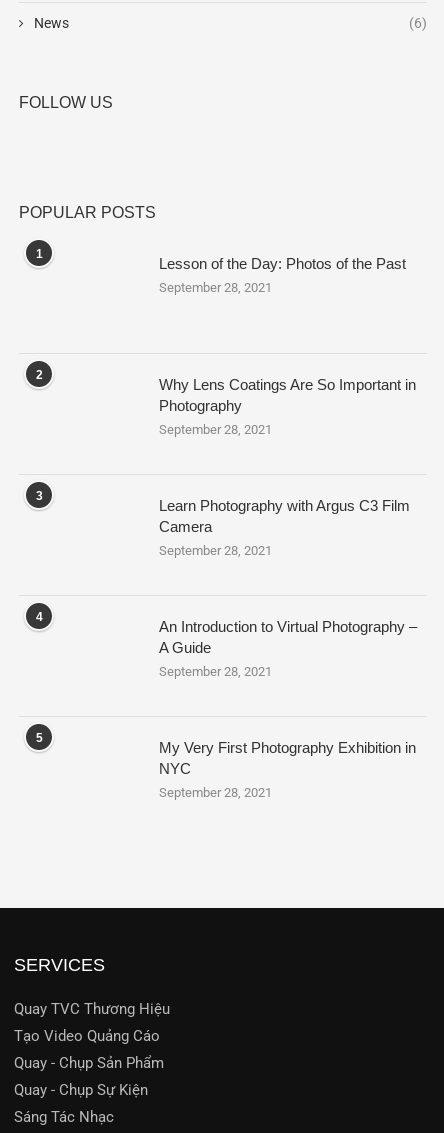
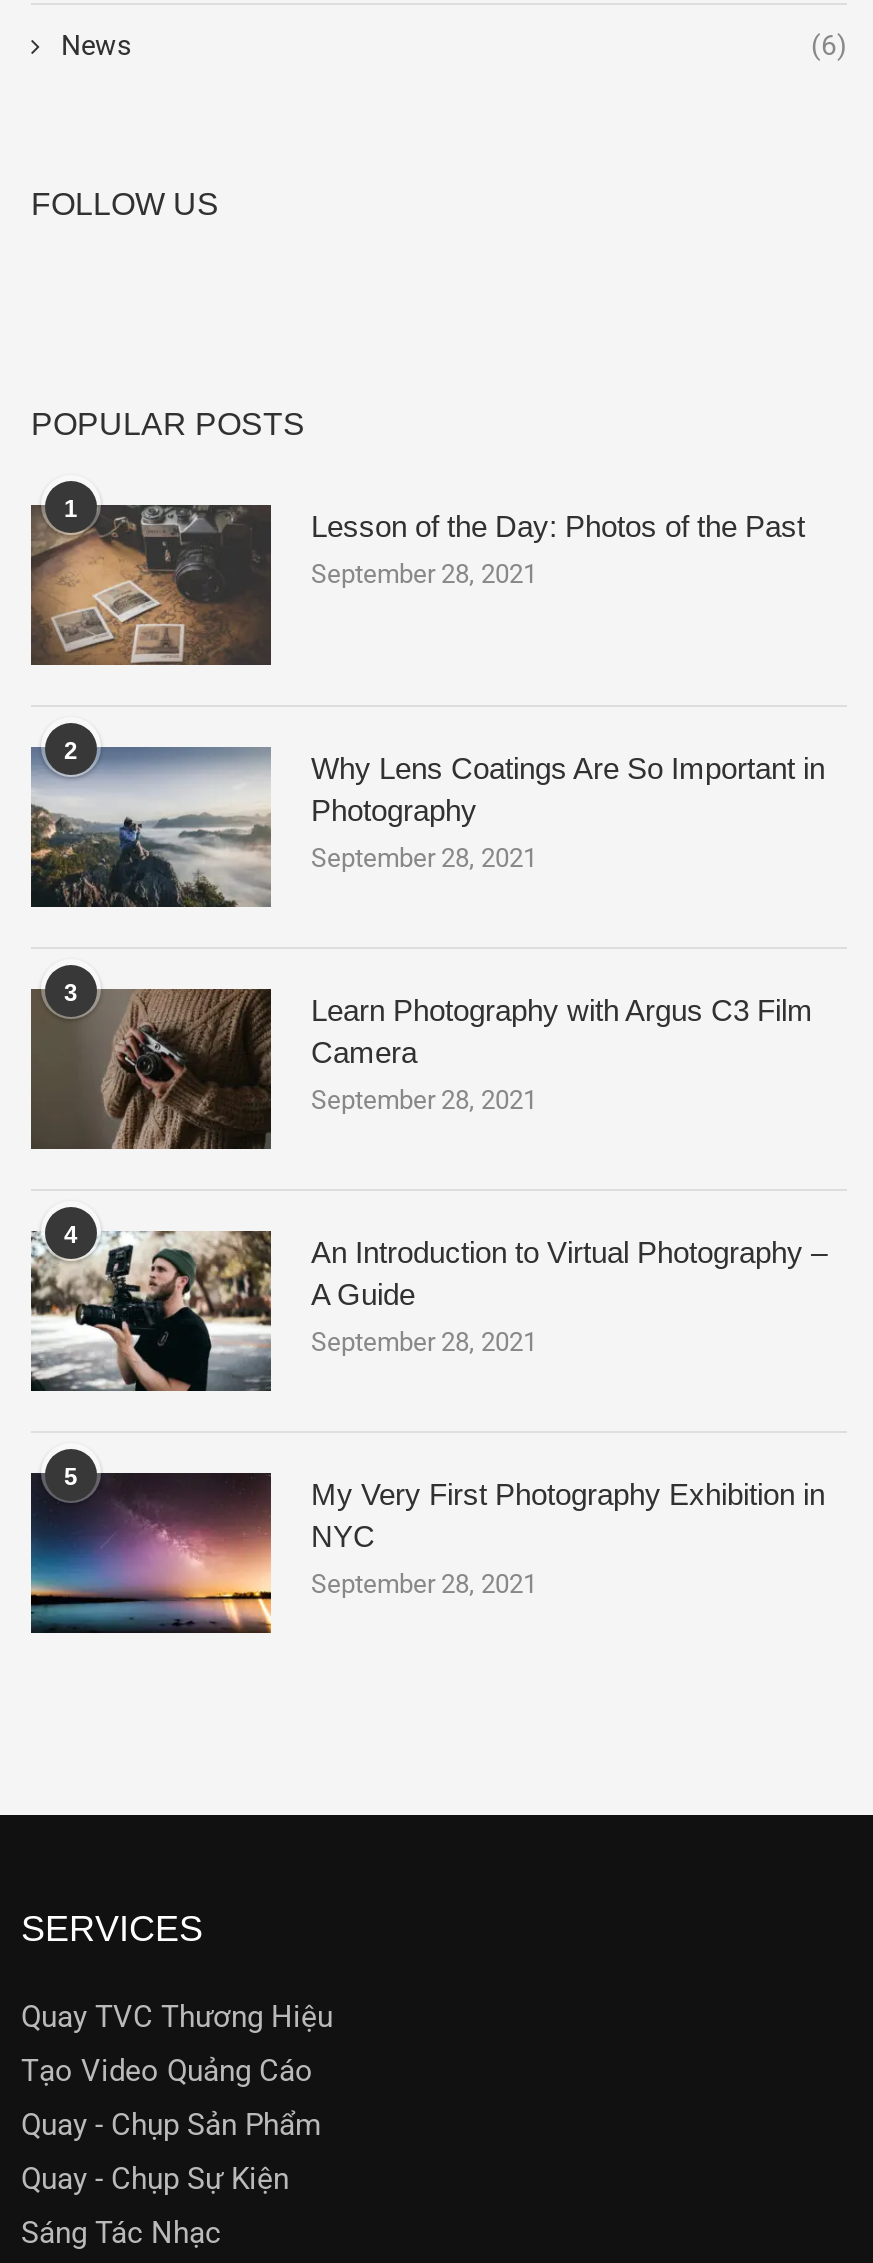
none -> [29,502,273,668] [image]
none -> [29,744,273,910] [image]
none -> [29,986,273,1152] [image]
none -> [29,1228,273,1394] [image]
none -> [29,1470,273,1636] [image]

